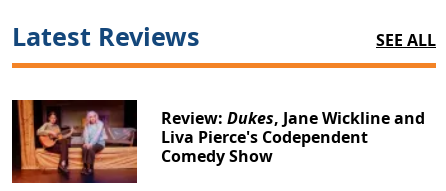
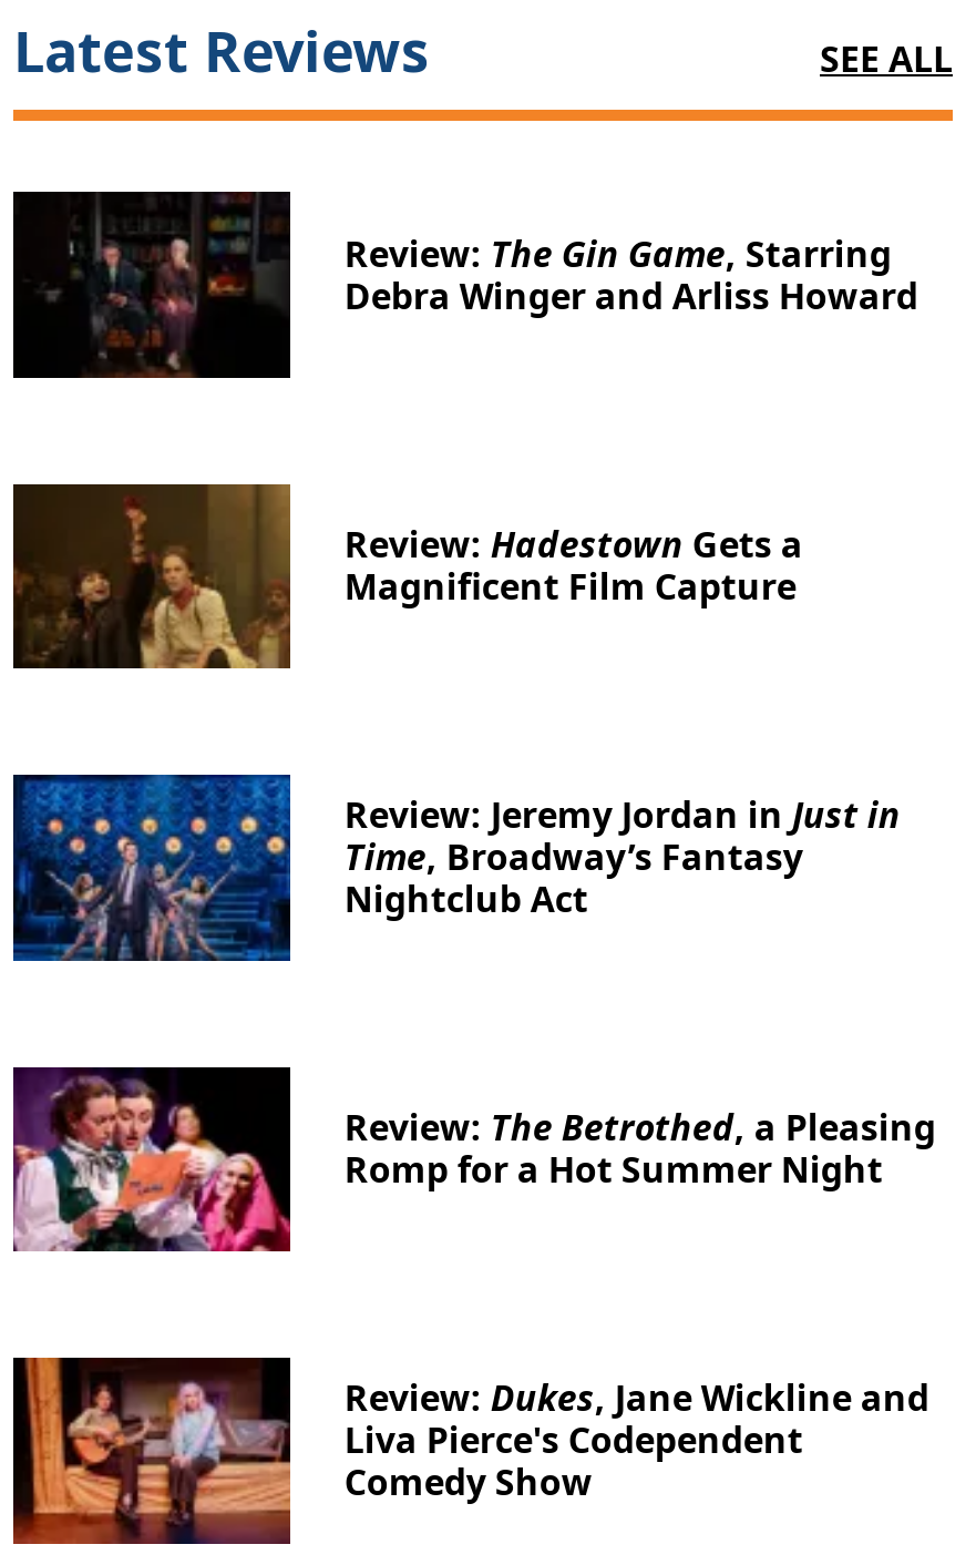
none -> [11,188,918,379] [image] | Review: The Gin Game, Starring | Debra Winger and Arliss Howard
none -> [11,481,803,672] [image] | Review: Hadestown Gets a | Magnificent Film Capture
none -> [11,771,900,964] [image] | Review: Jeremy Jordan in Just in | Time, Broadway’s Fantasy | Nightclub Act
none -> [11,1064,936,1255] [image] | Review: The Betrothed, a Pleasing | Romp for a Hot Summer Night

